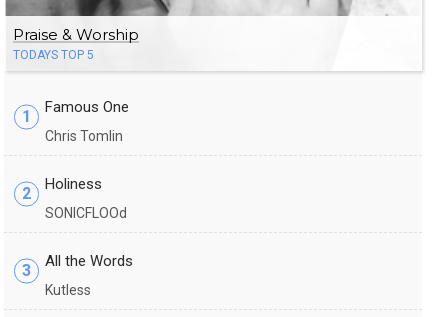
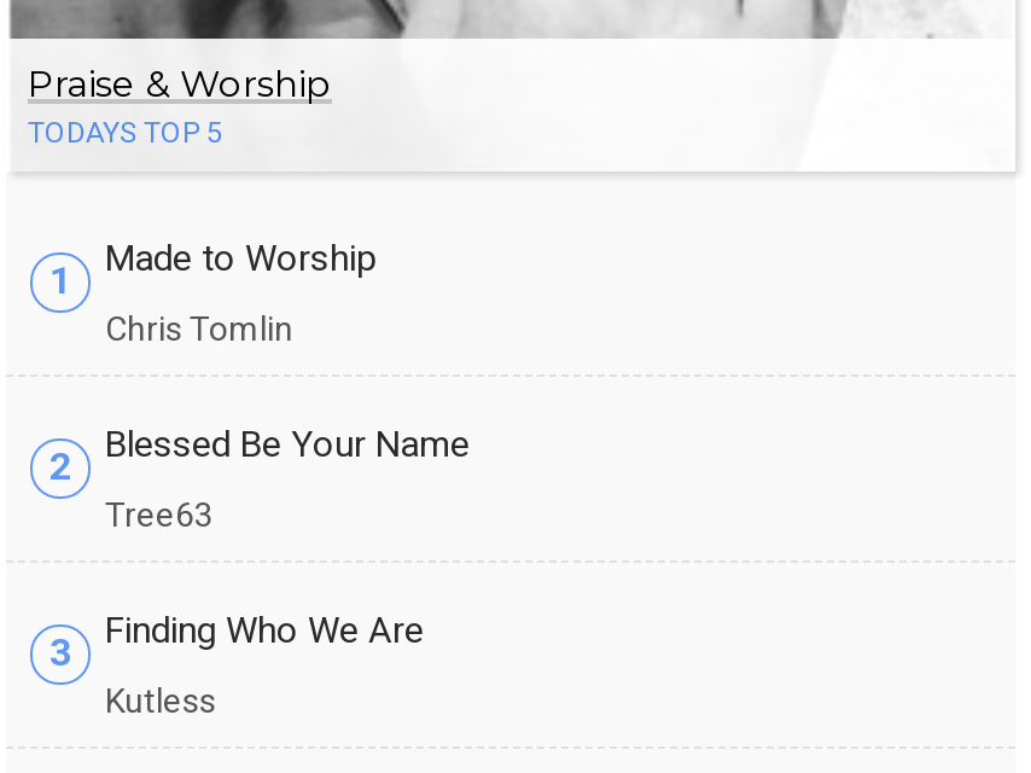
[45,98,129,116] Famous One -> [105,236,375,279] Made to Worship
[45,175,102,193] Holiness -> [105,422,470,465] Blessed Be Your Name
[45,205,127,221] SONICFLOOd -> [105,494,214,533] Tree63
[45,252,133,270] All the Words -> [105,608,424,651] Finding Who We Are

